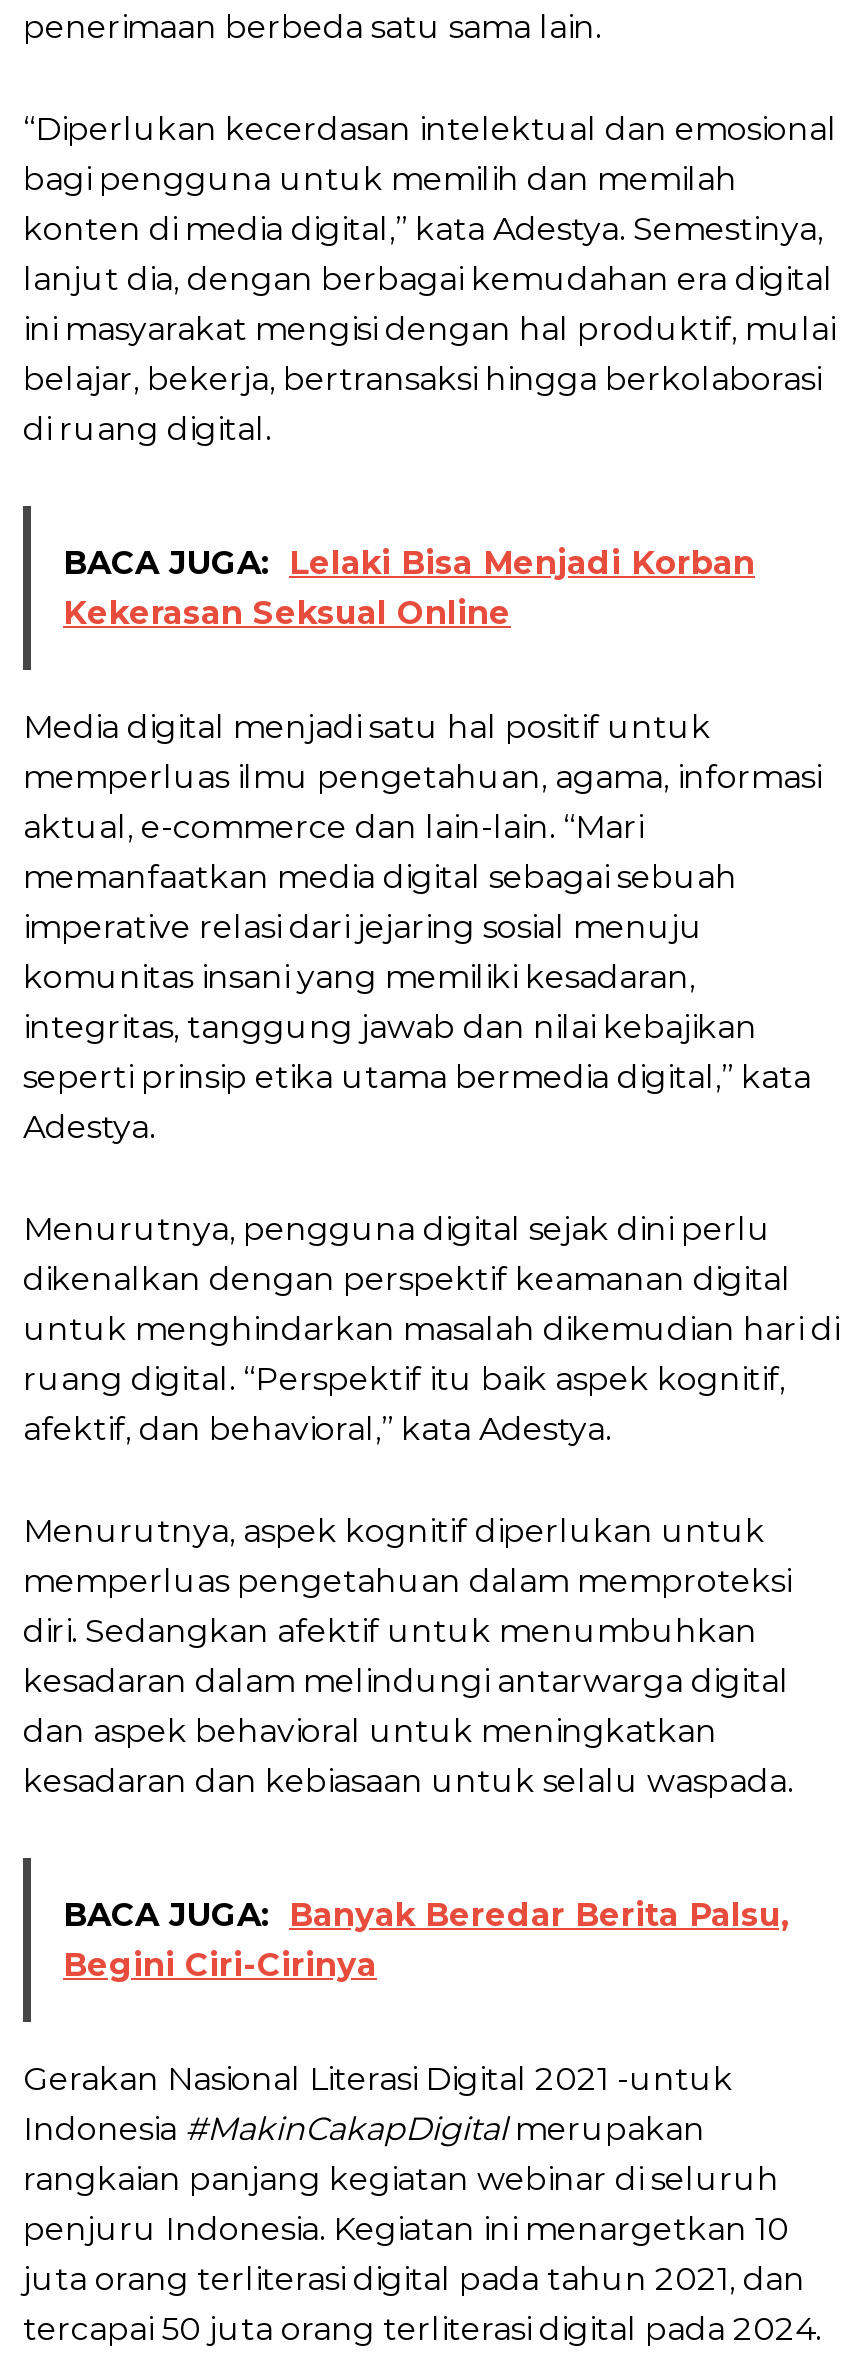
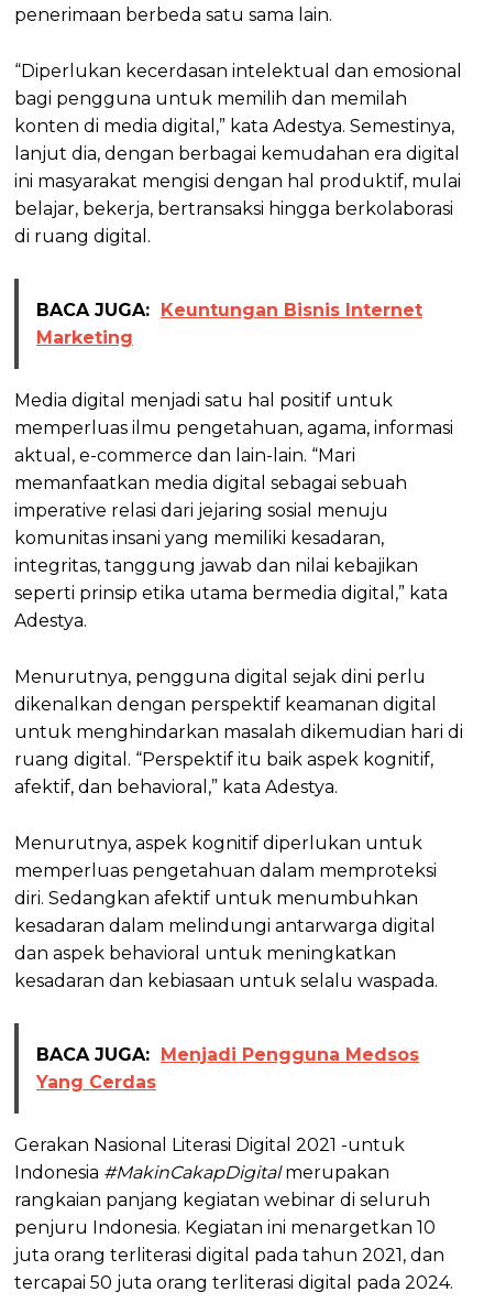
[63,544,755,632] BACA JUGA: Lelaki Bisa Menjadi Korban | Kekerasan Seksual Online -> [36,300,422,348] BACA JUGA: Keuntungan Bisnis Internet | Marketing
[63,1896,789,1984] BACA JUGA: Banyak Beredar Berita Palsu, | Begini Ciri-Cirinya -> [36,1044,419,1093] BACA JUGA: Menjadi Pengguna Medsos | Yang Cerdas

